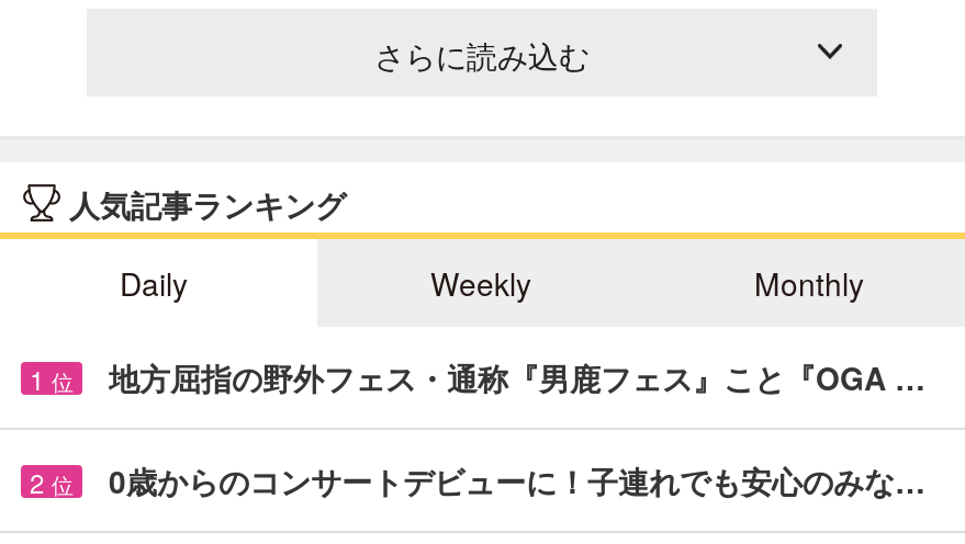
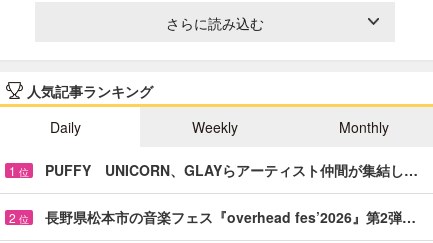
[109,355,925,399] 地方屈指の野外フェス・通称『男鹿フェス』こと『OGA … -> [45,160,418,180] PUFFY UNICORN、GLAYらアーティスト仲間が集結し…
[109,458,925,502] 0歳からのコンサートデビューに！子連れでも安心のみな… -> [45,207,416,227] 長野県松本市の音楽フェス『overhead fes’2026』第2弾…

